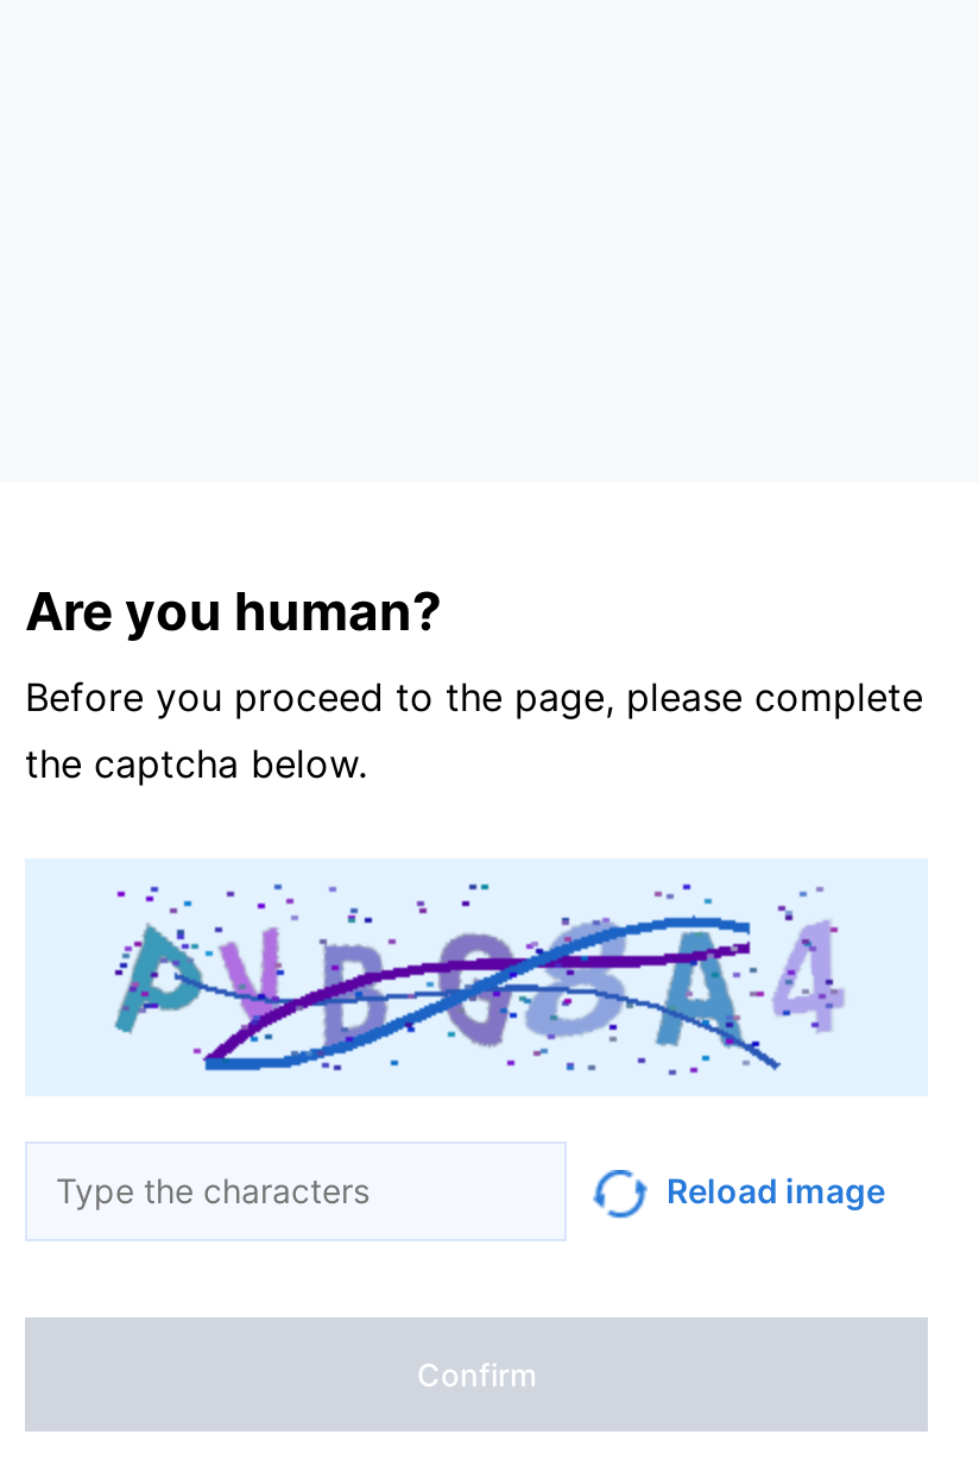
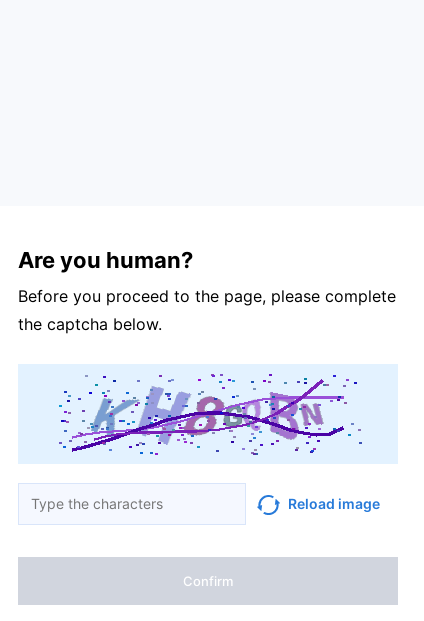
[113,882,845,1077] [image] -> [56,373,363,456] [image]

